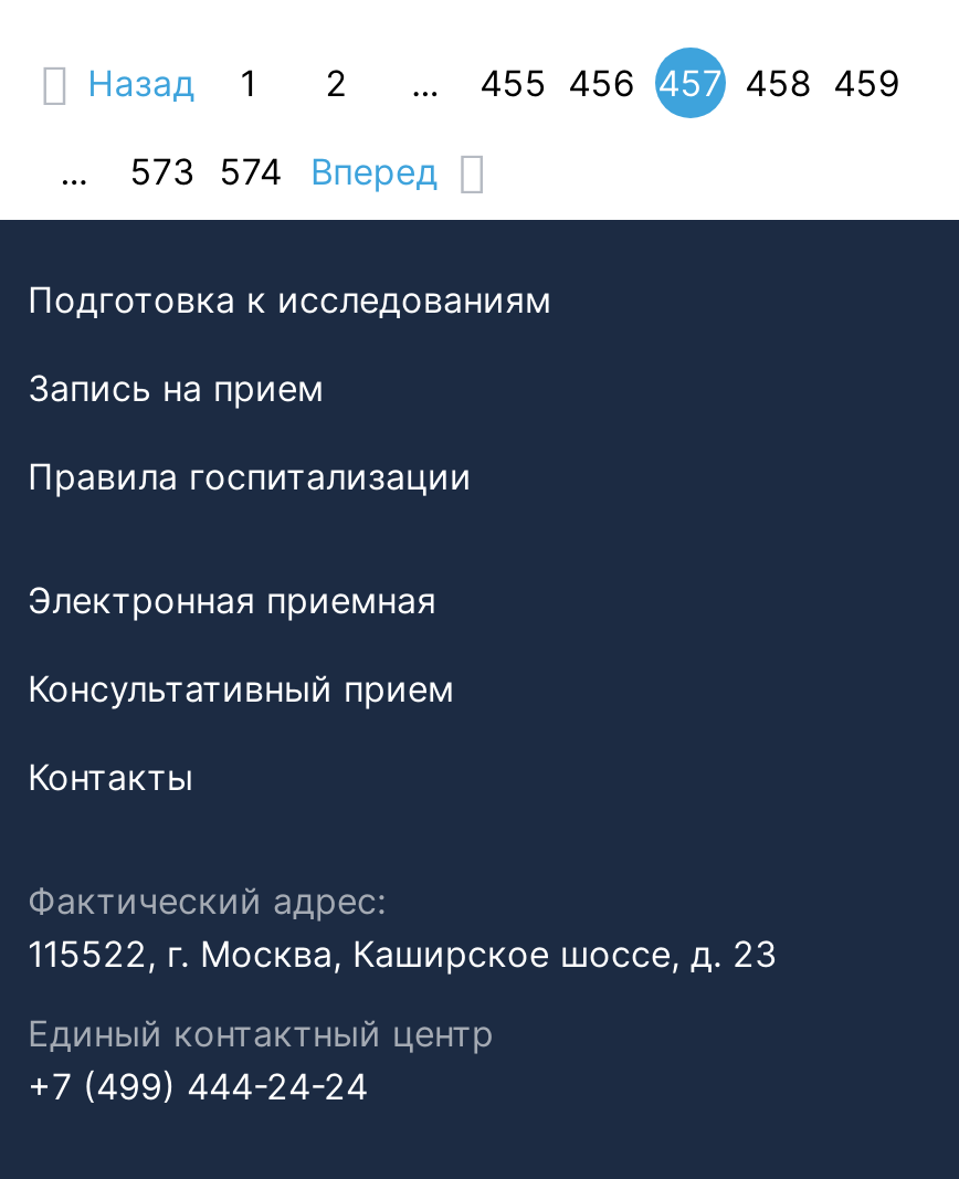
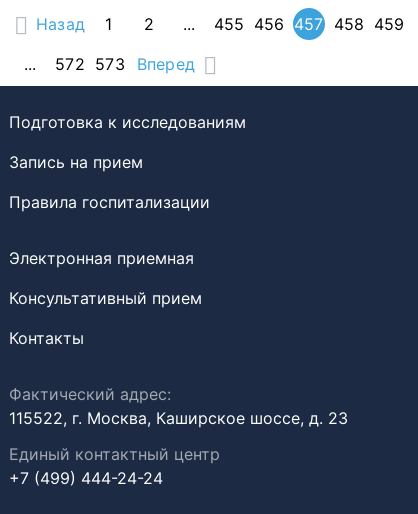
[130,149,282,193] 573 574 -> [55,54,125,74] 572 573

